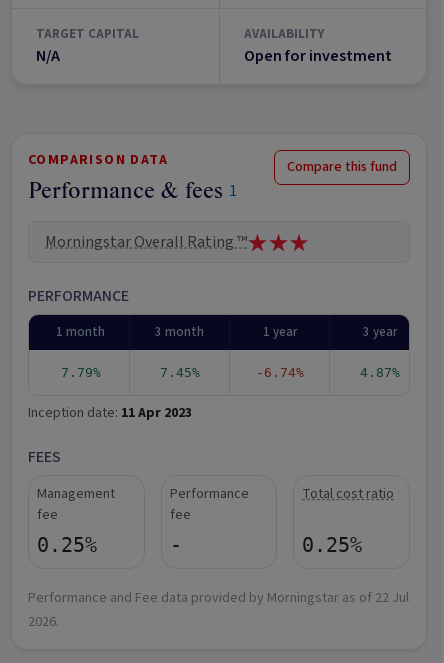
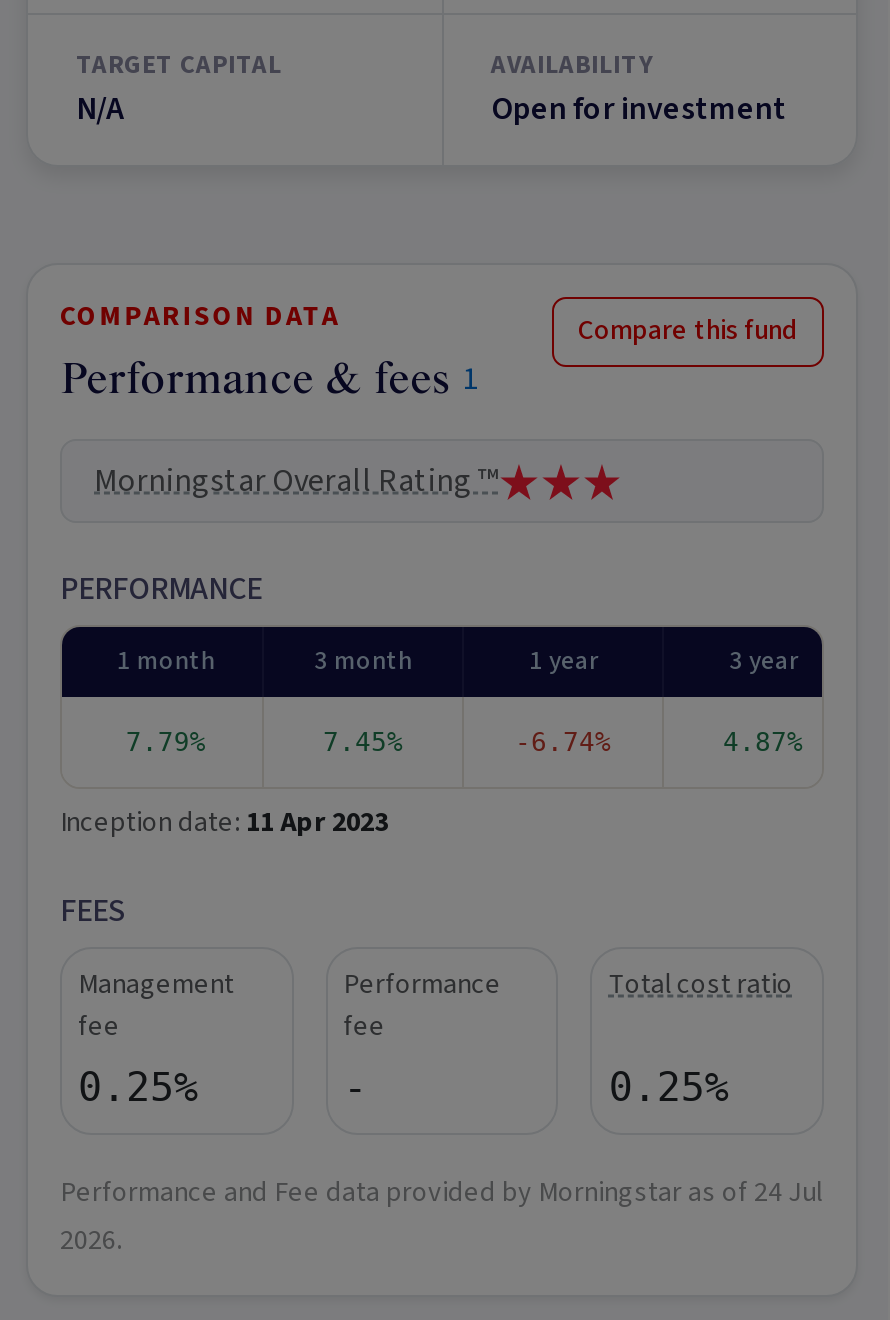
[28,588,409,608] Performance and Fee data provided by Morningstar as of 22 Jul -> [60,1173,822,1213] Performance and Fee data provided by Morningstar as of 24 Jul

